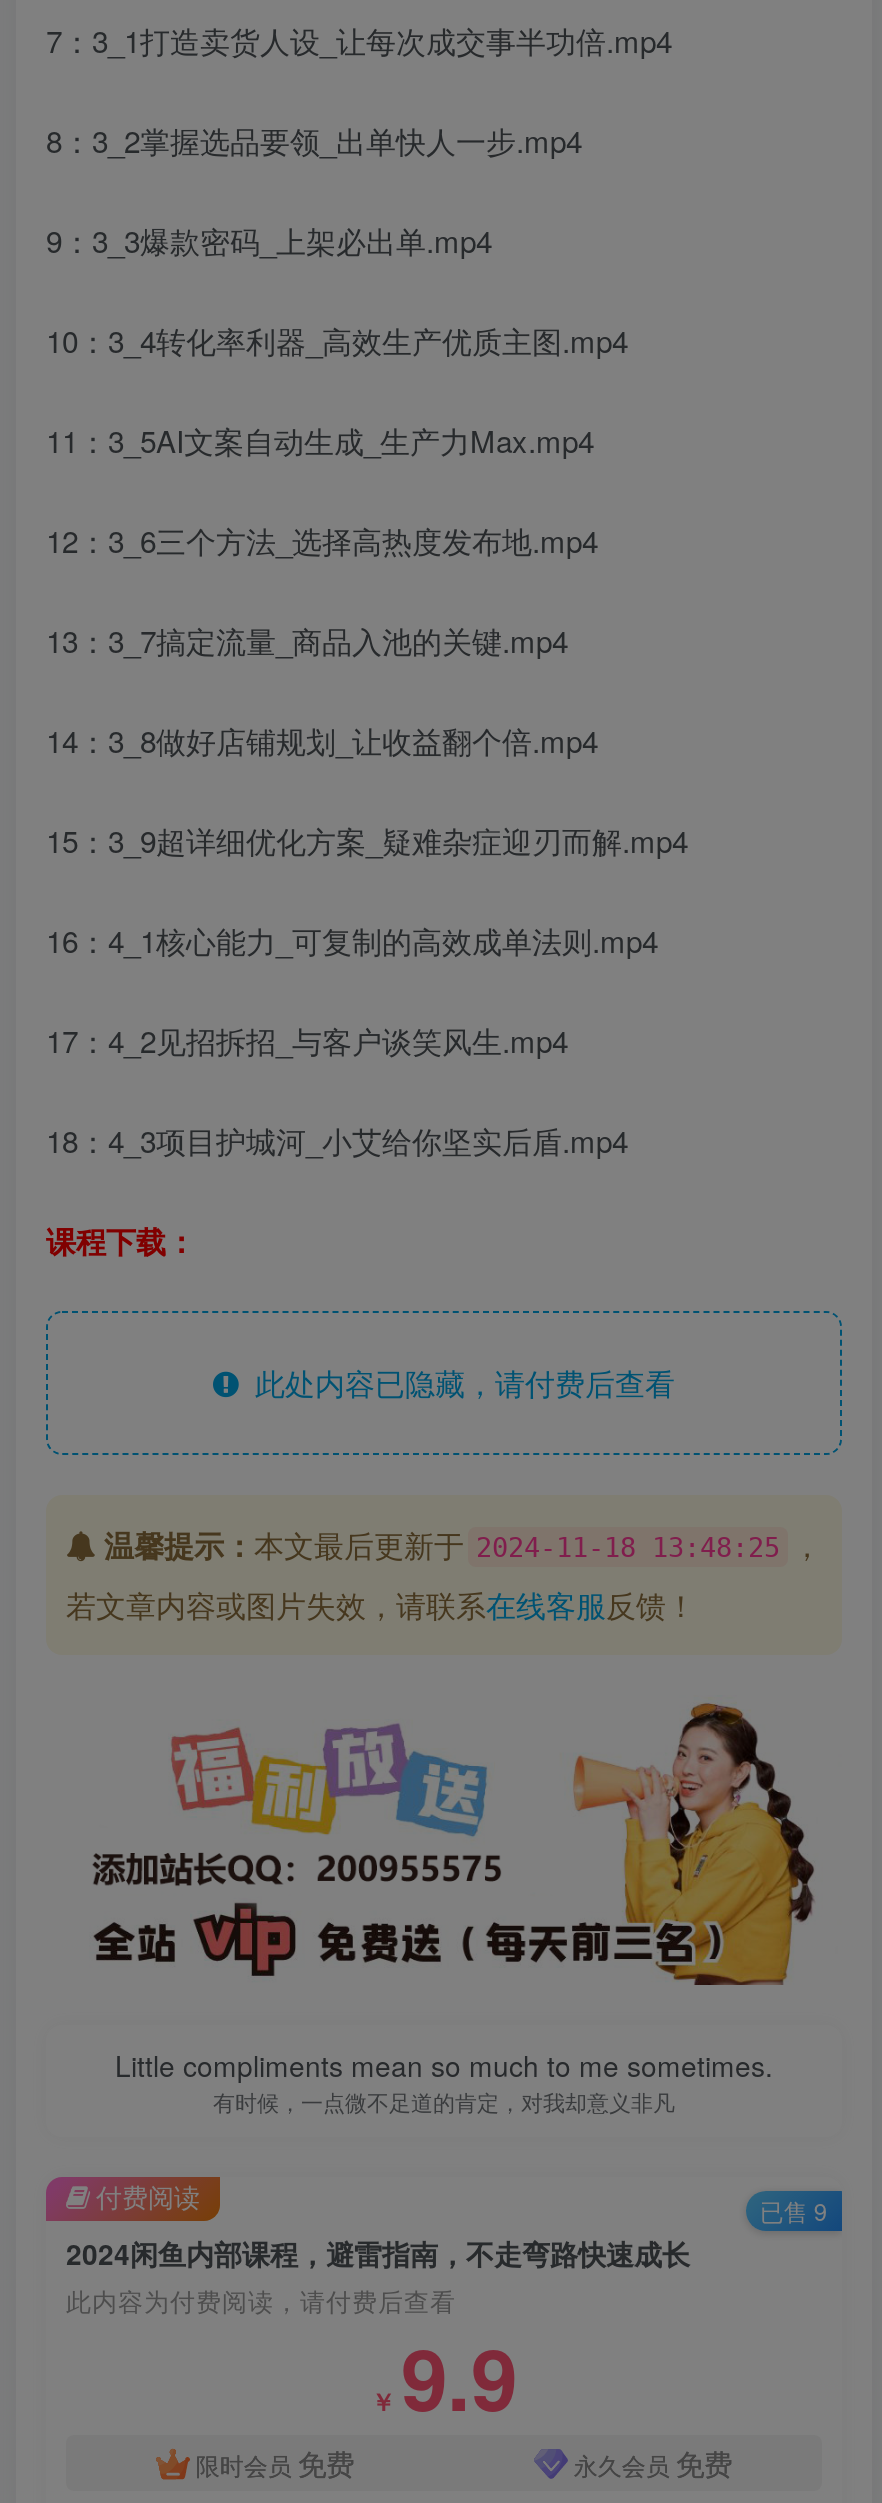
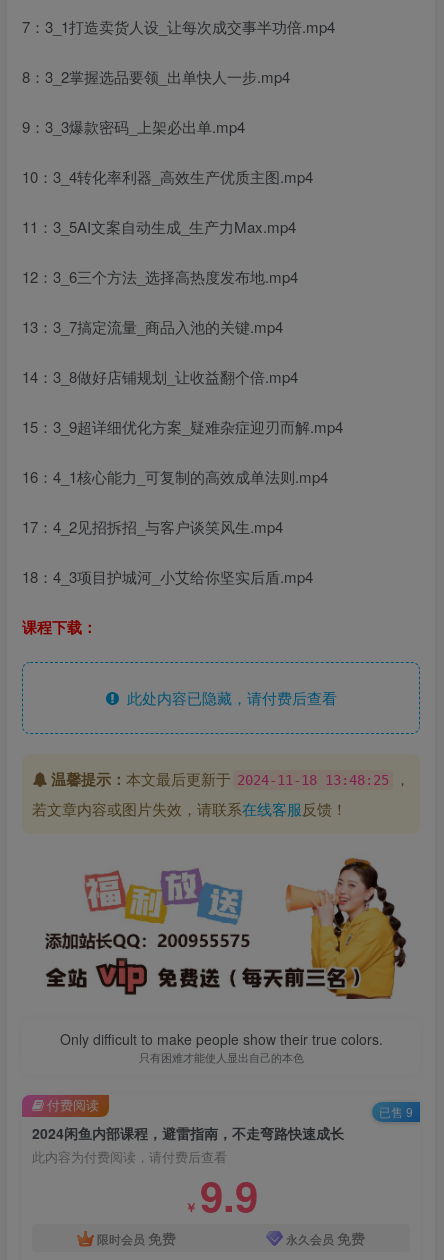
[115,2046,773,2118] Little compliments mean so much to me sometimes. | 有时候，一点微不足道的肯定，对我却意义非凡 -> [59,1029,382,1065] Only difficult to make people show their true colors. | 只有困难才能使人显出自己的本色

